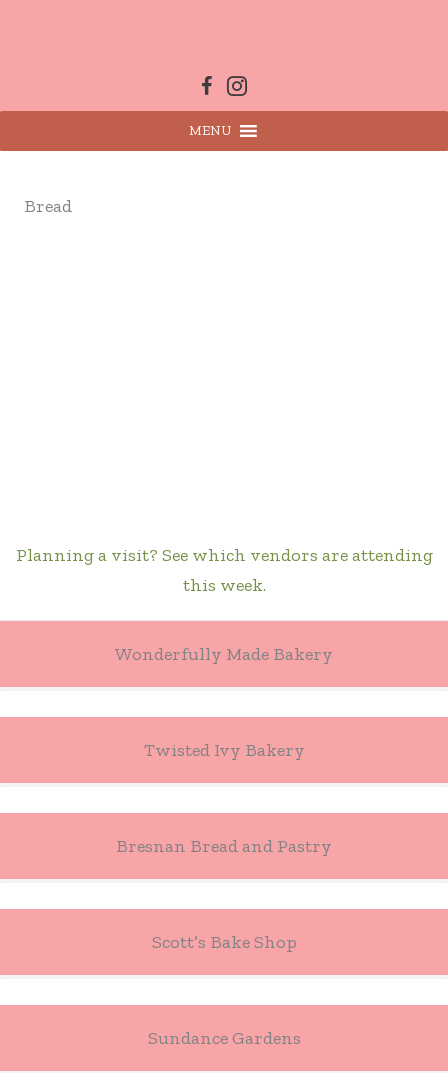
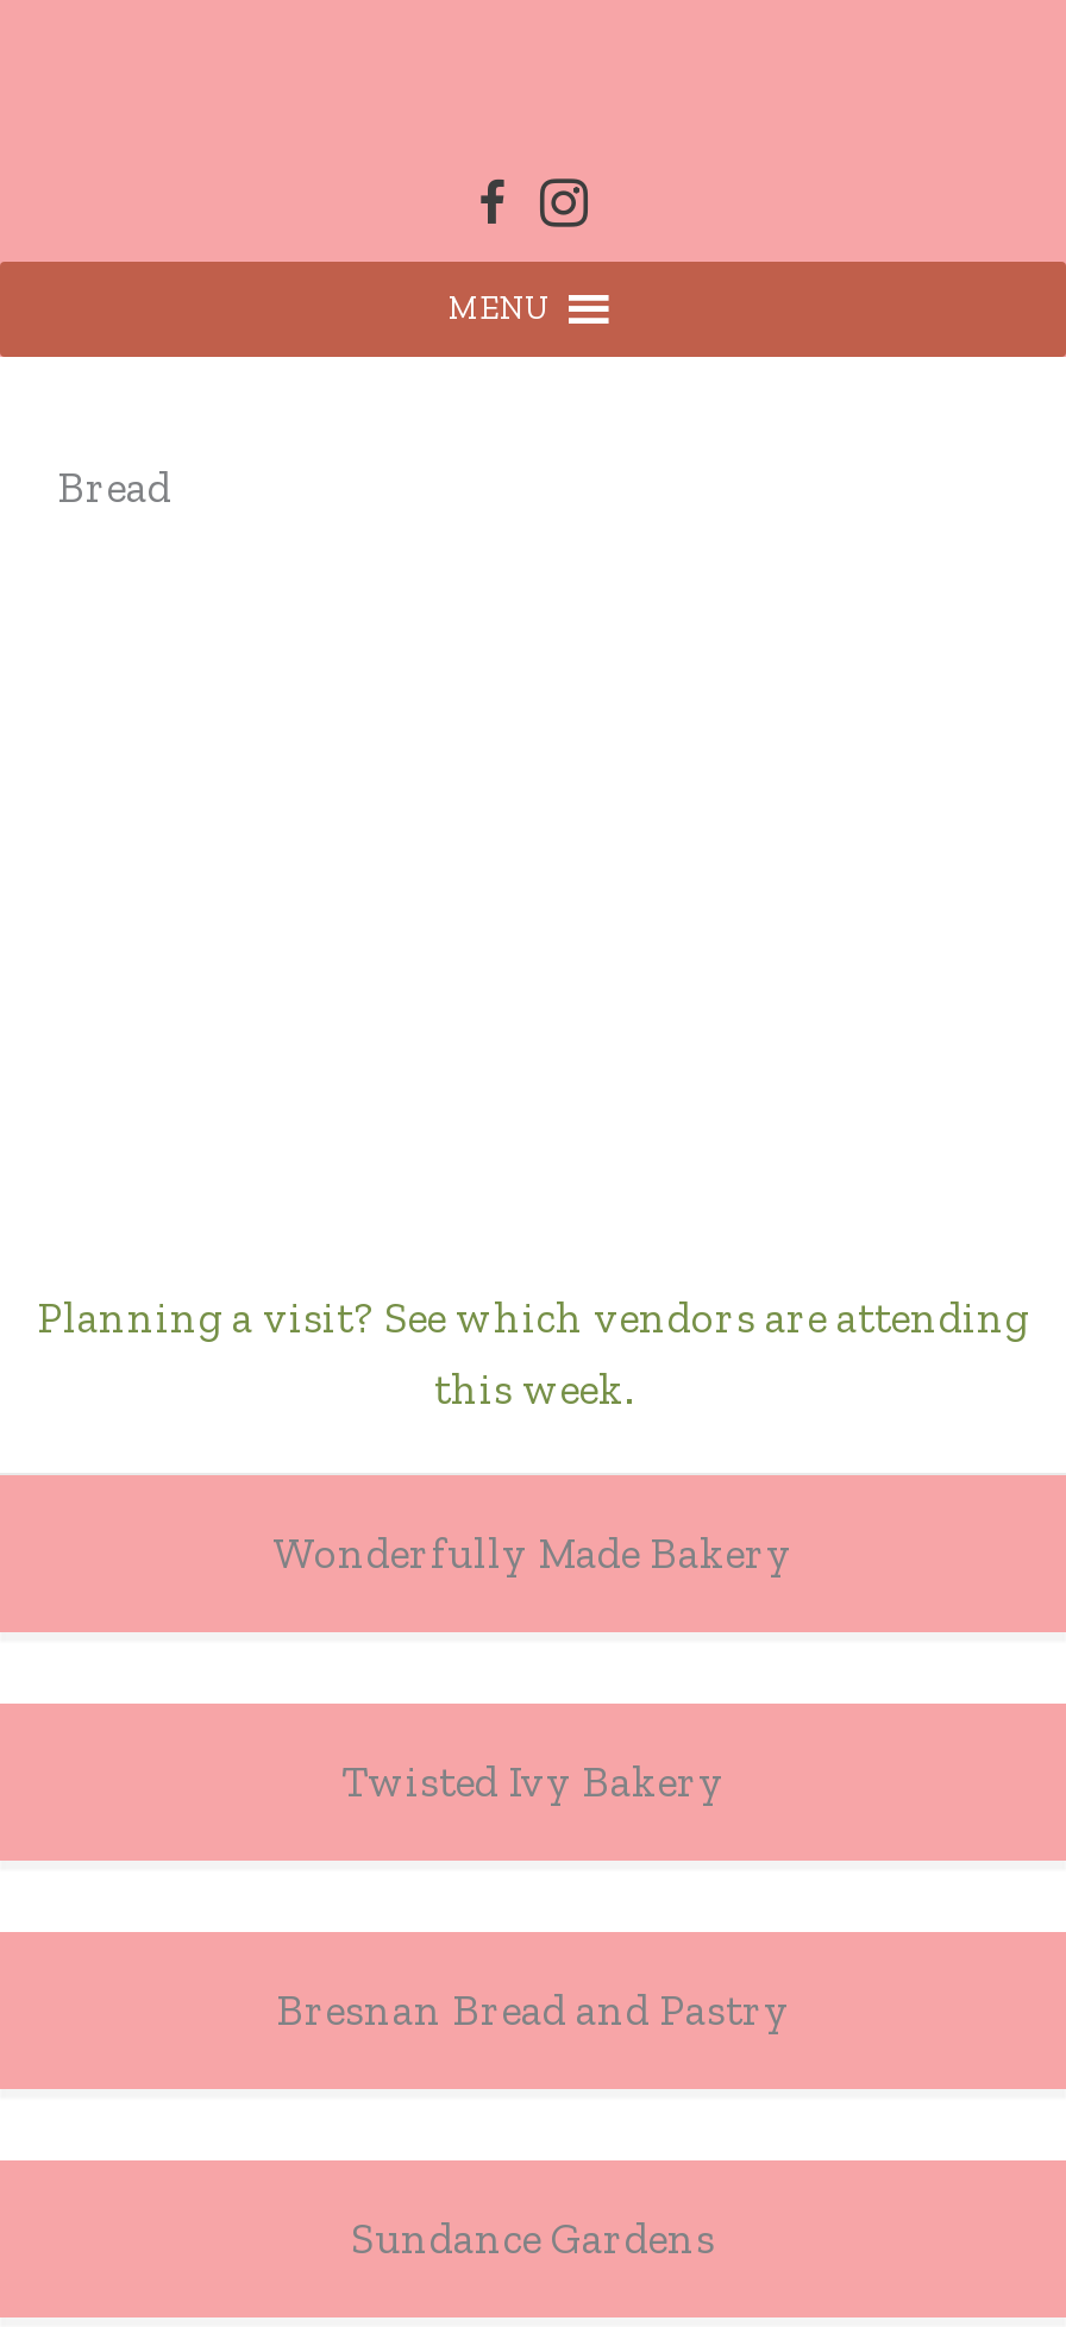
[151,931,296,953] Scott’s Bake Shop -> none

